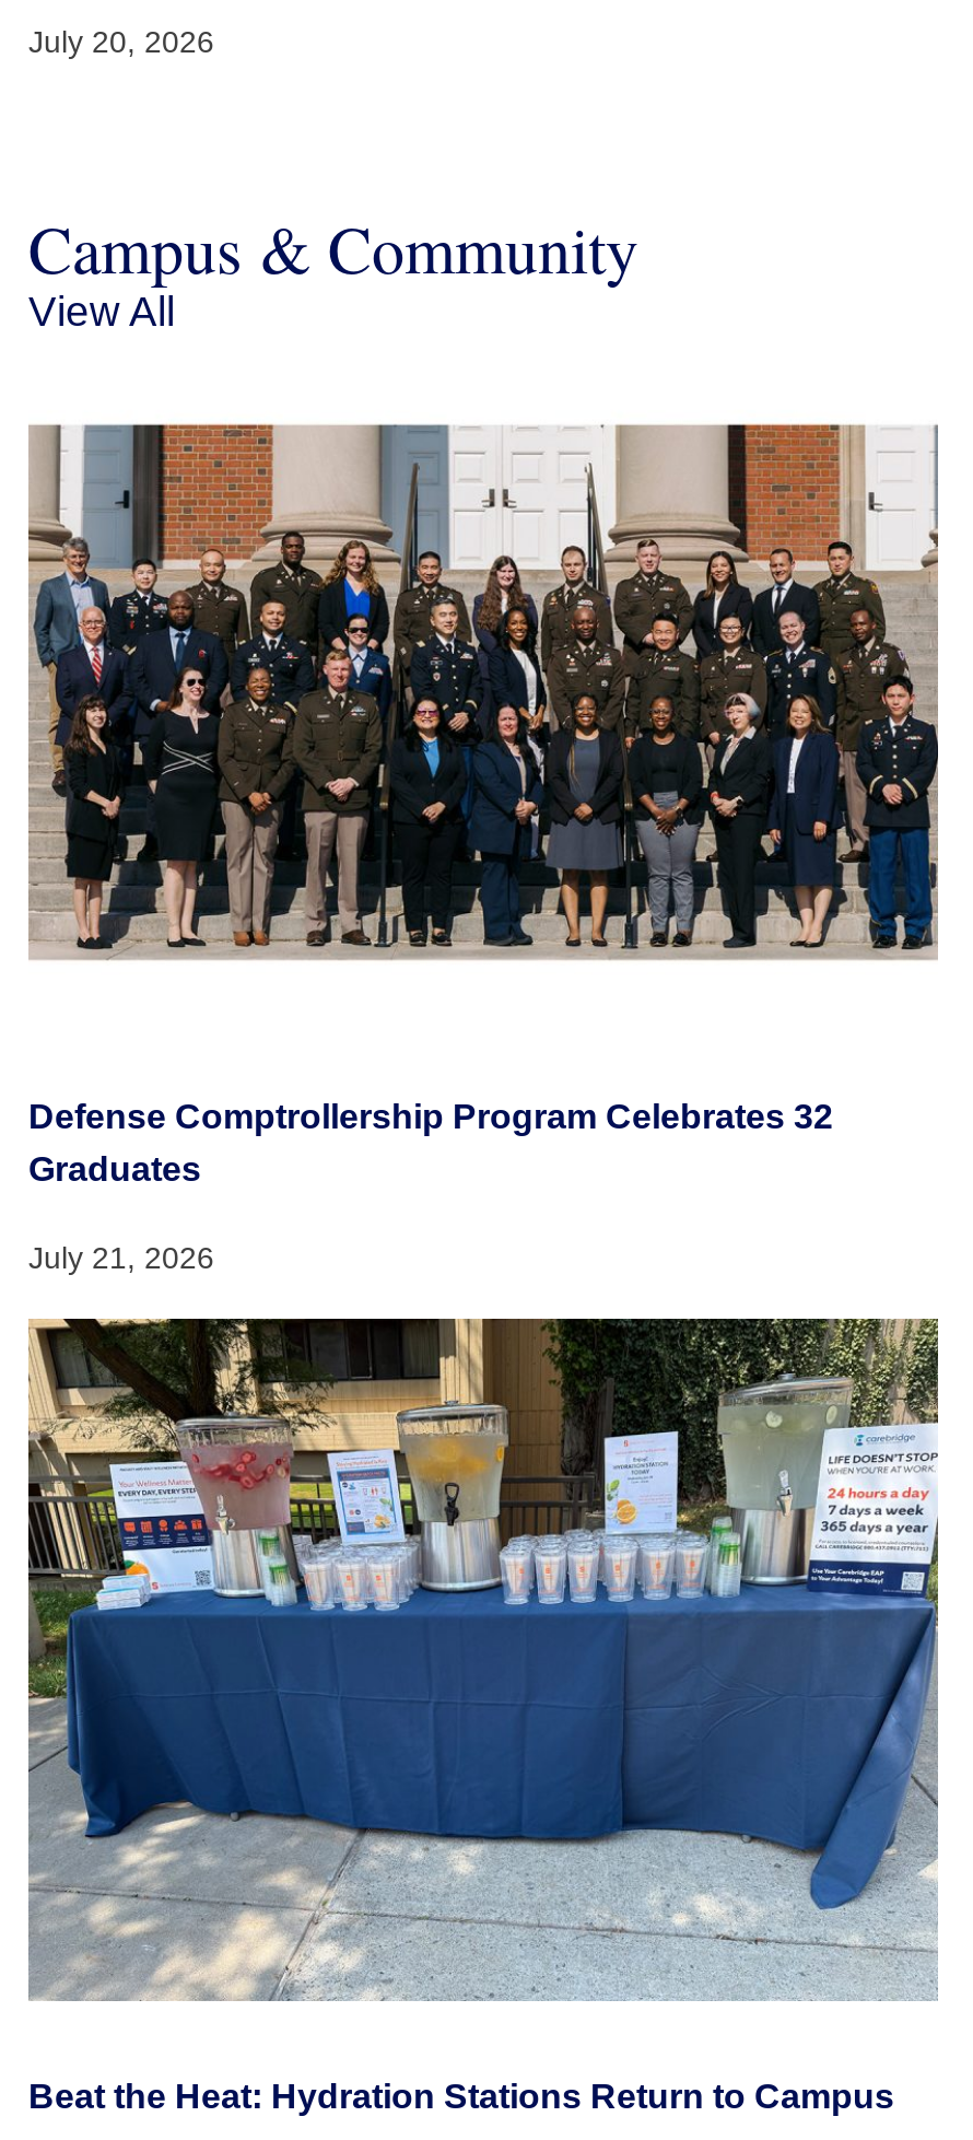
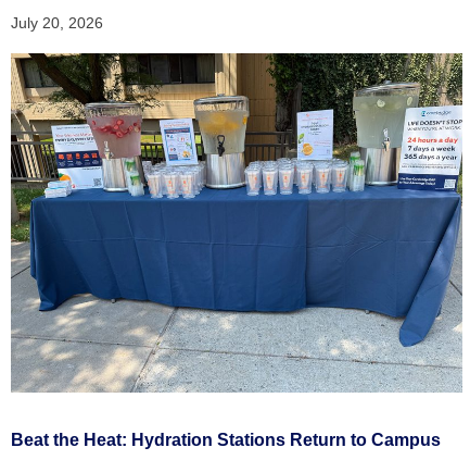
[28,203,638,335] Campus & Community | View All -> none
[26,422,940,962] [image] -> none
[28,1098,833,1275] Defense Comptrollership Program Celebrates 32 | Graduates | July 21, 2026 -> none

